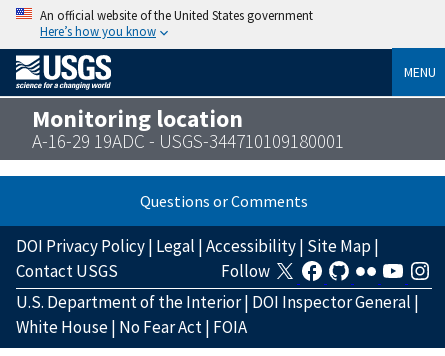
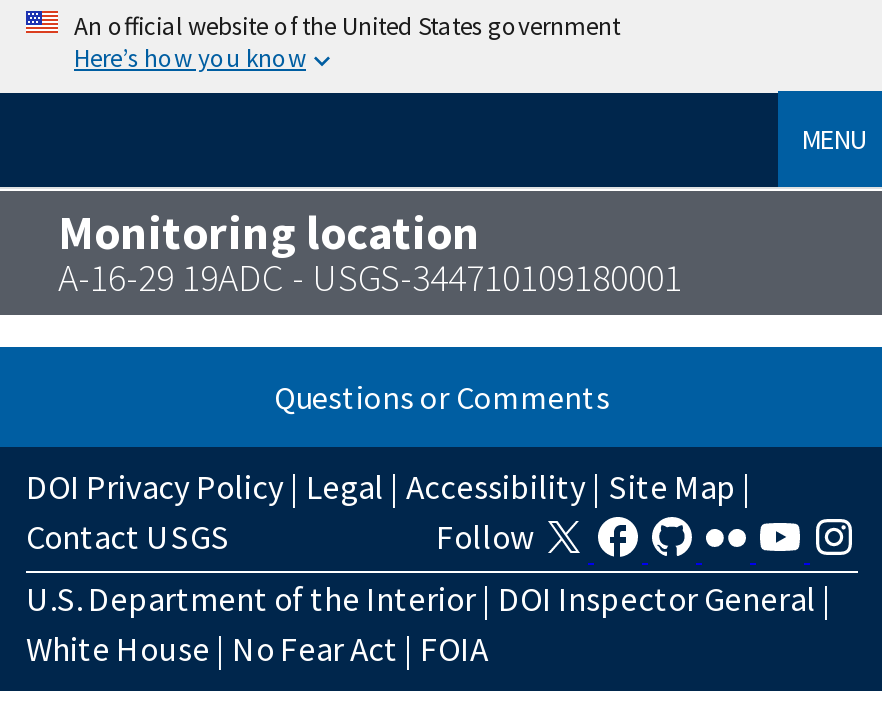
[15,54,112,91] [image] -> none

